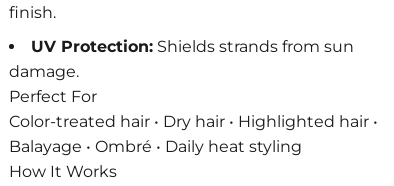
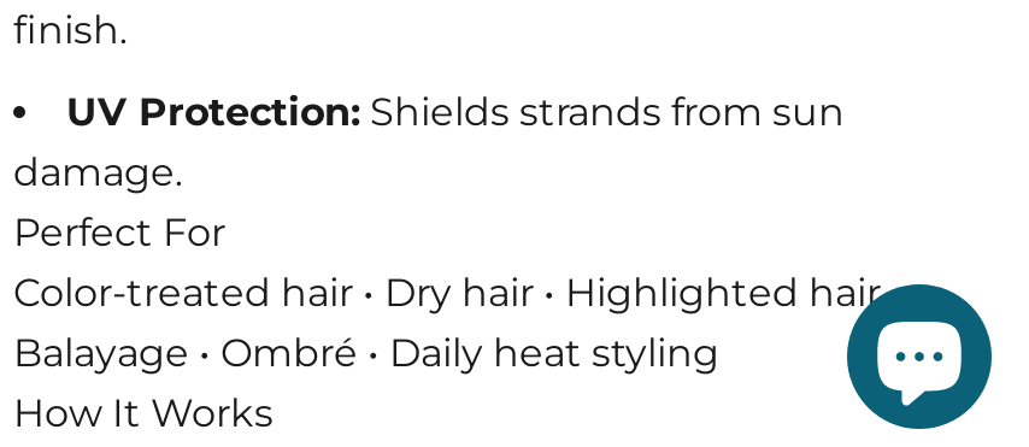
none -> [845,282,994,431] [image]

